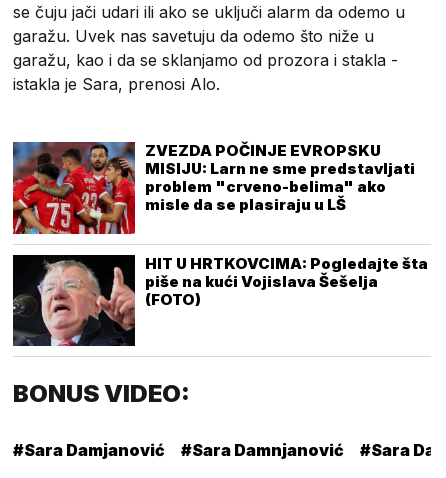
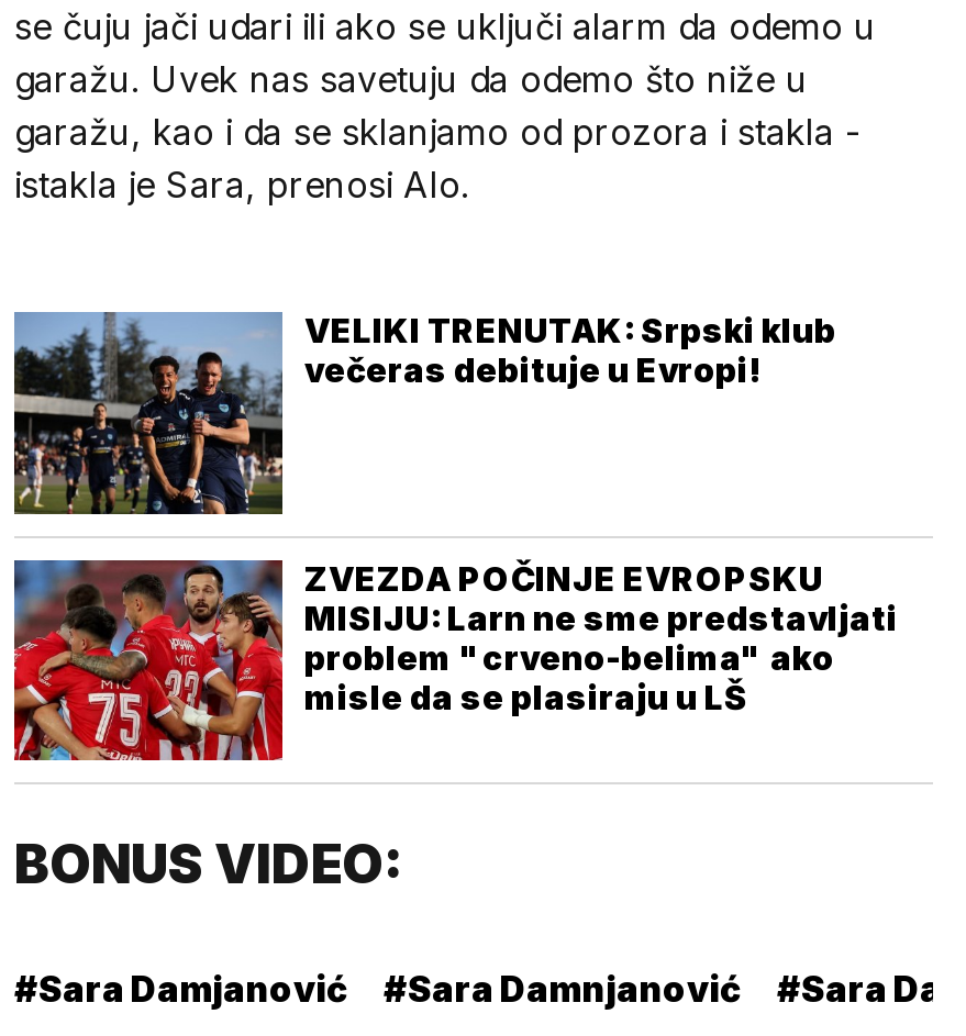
none -> [12,310,836,516] [image] | VELIKI TRENUTAK: Srpski klub | večeras debituje u Evropi!
moved [11,141,415,236] -> [10,556,898,765]: [image] | ZVEZDA POČINJE EVROPSKU | MISIJU: Larn ne sme predstavljati | problem "crveno-belima" ako | misle da se plasiraju u LŠ
[12,254,428,347] [image] | HIT U HRTKOVCIMA: Pogledajte šta | piše na kući Vojislava Šešelja | (FOTO) -> none

